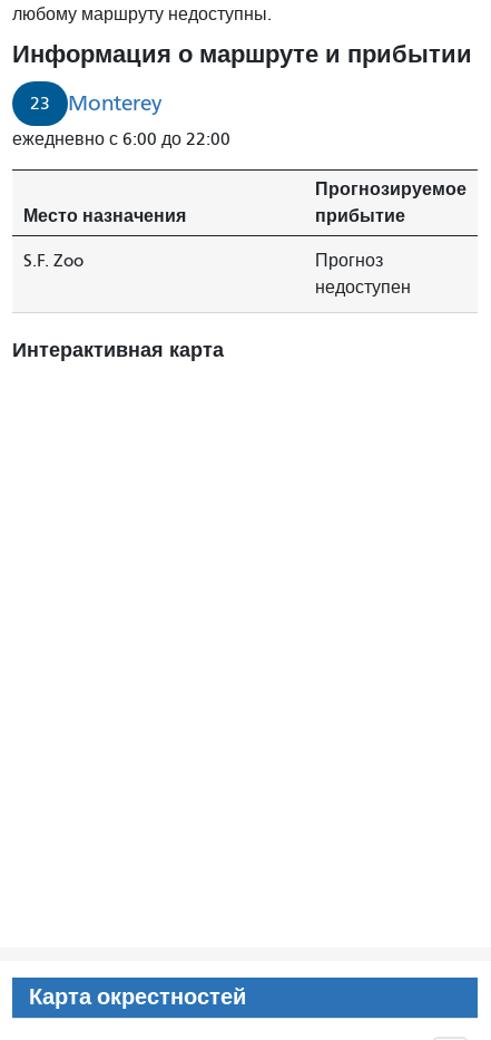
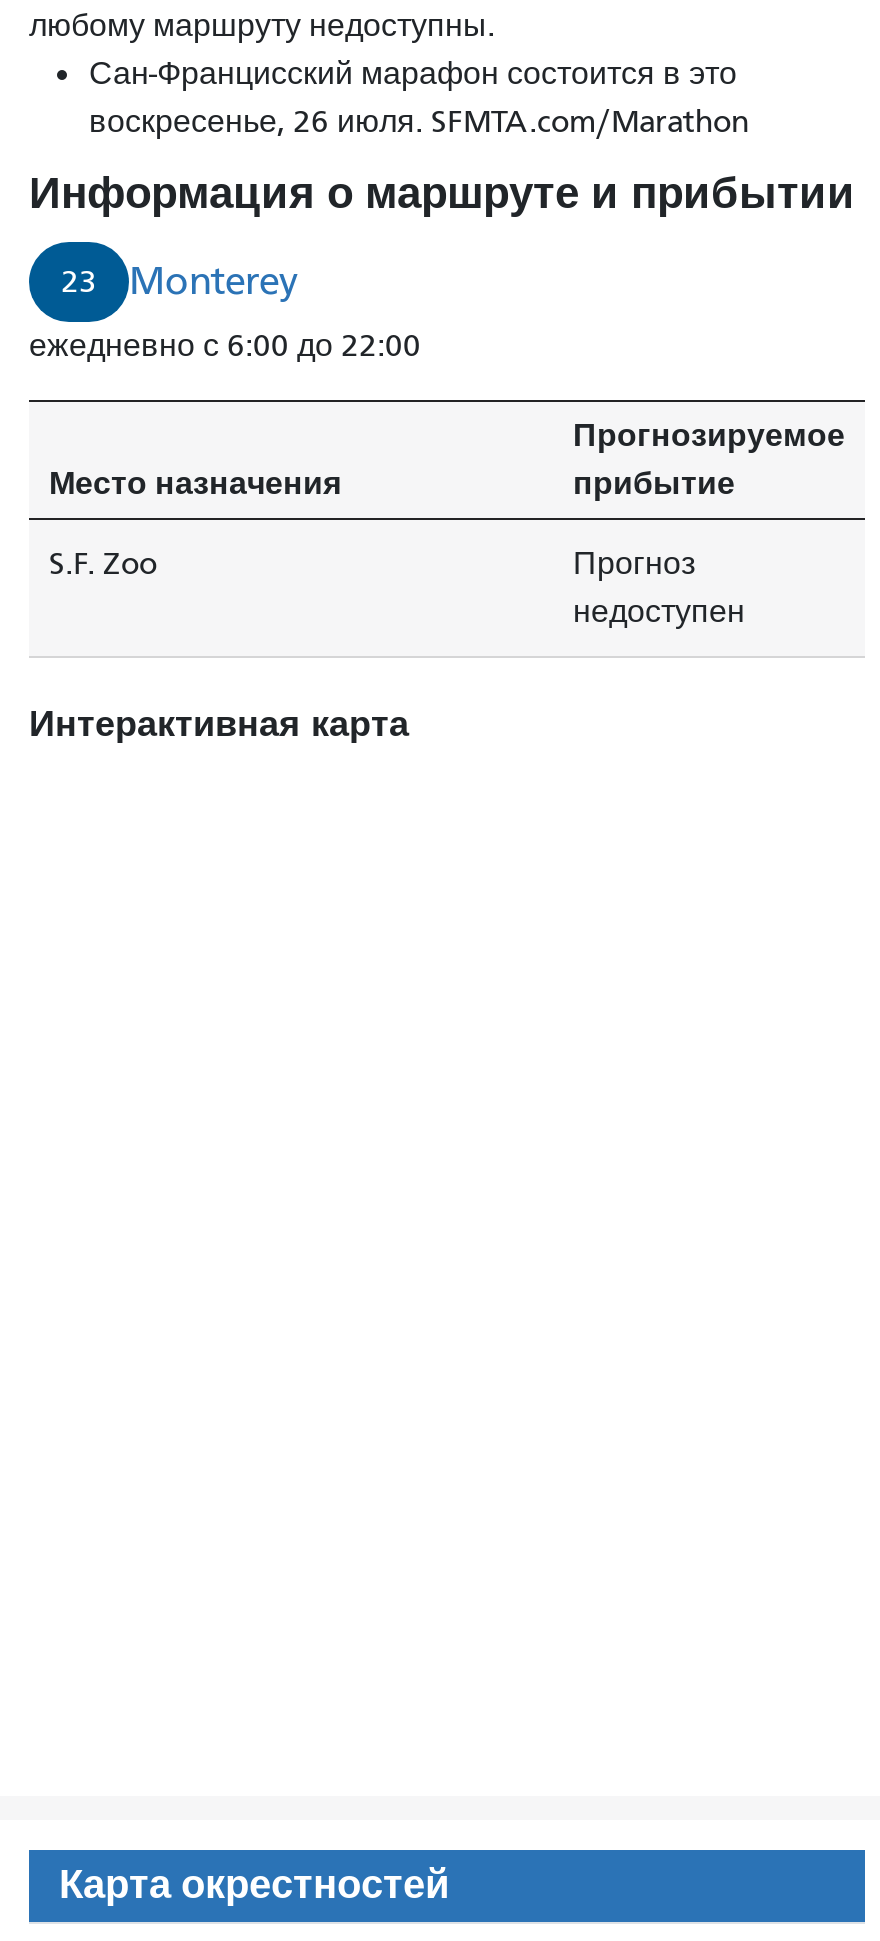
none -> [89,55,749,139] Сан-Францисский марафон состоится в это | воскресенье, 26 июля. SFMTA.com/Marathon

